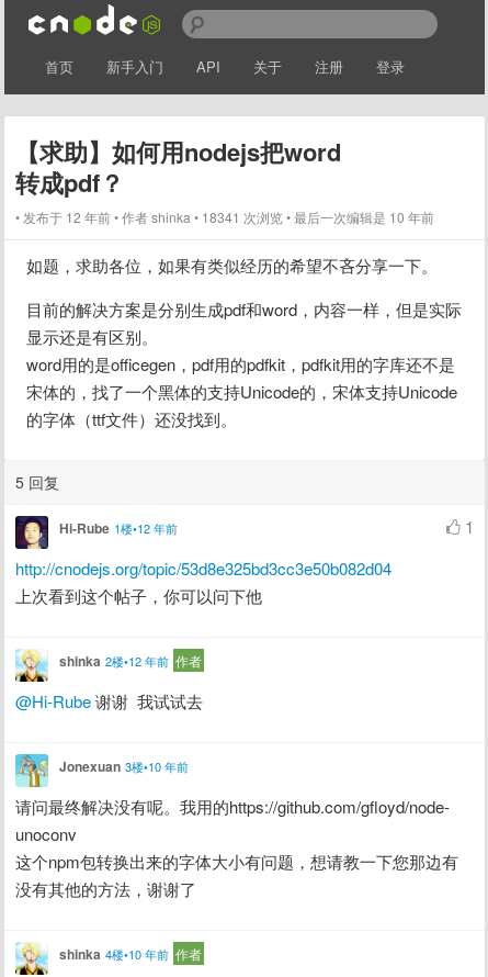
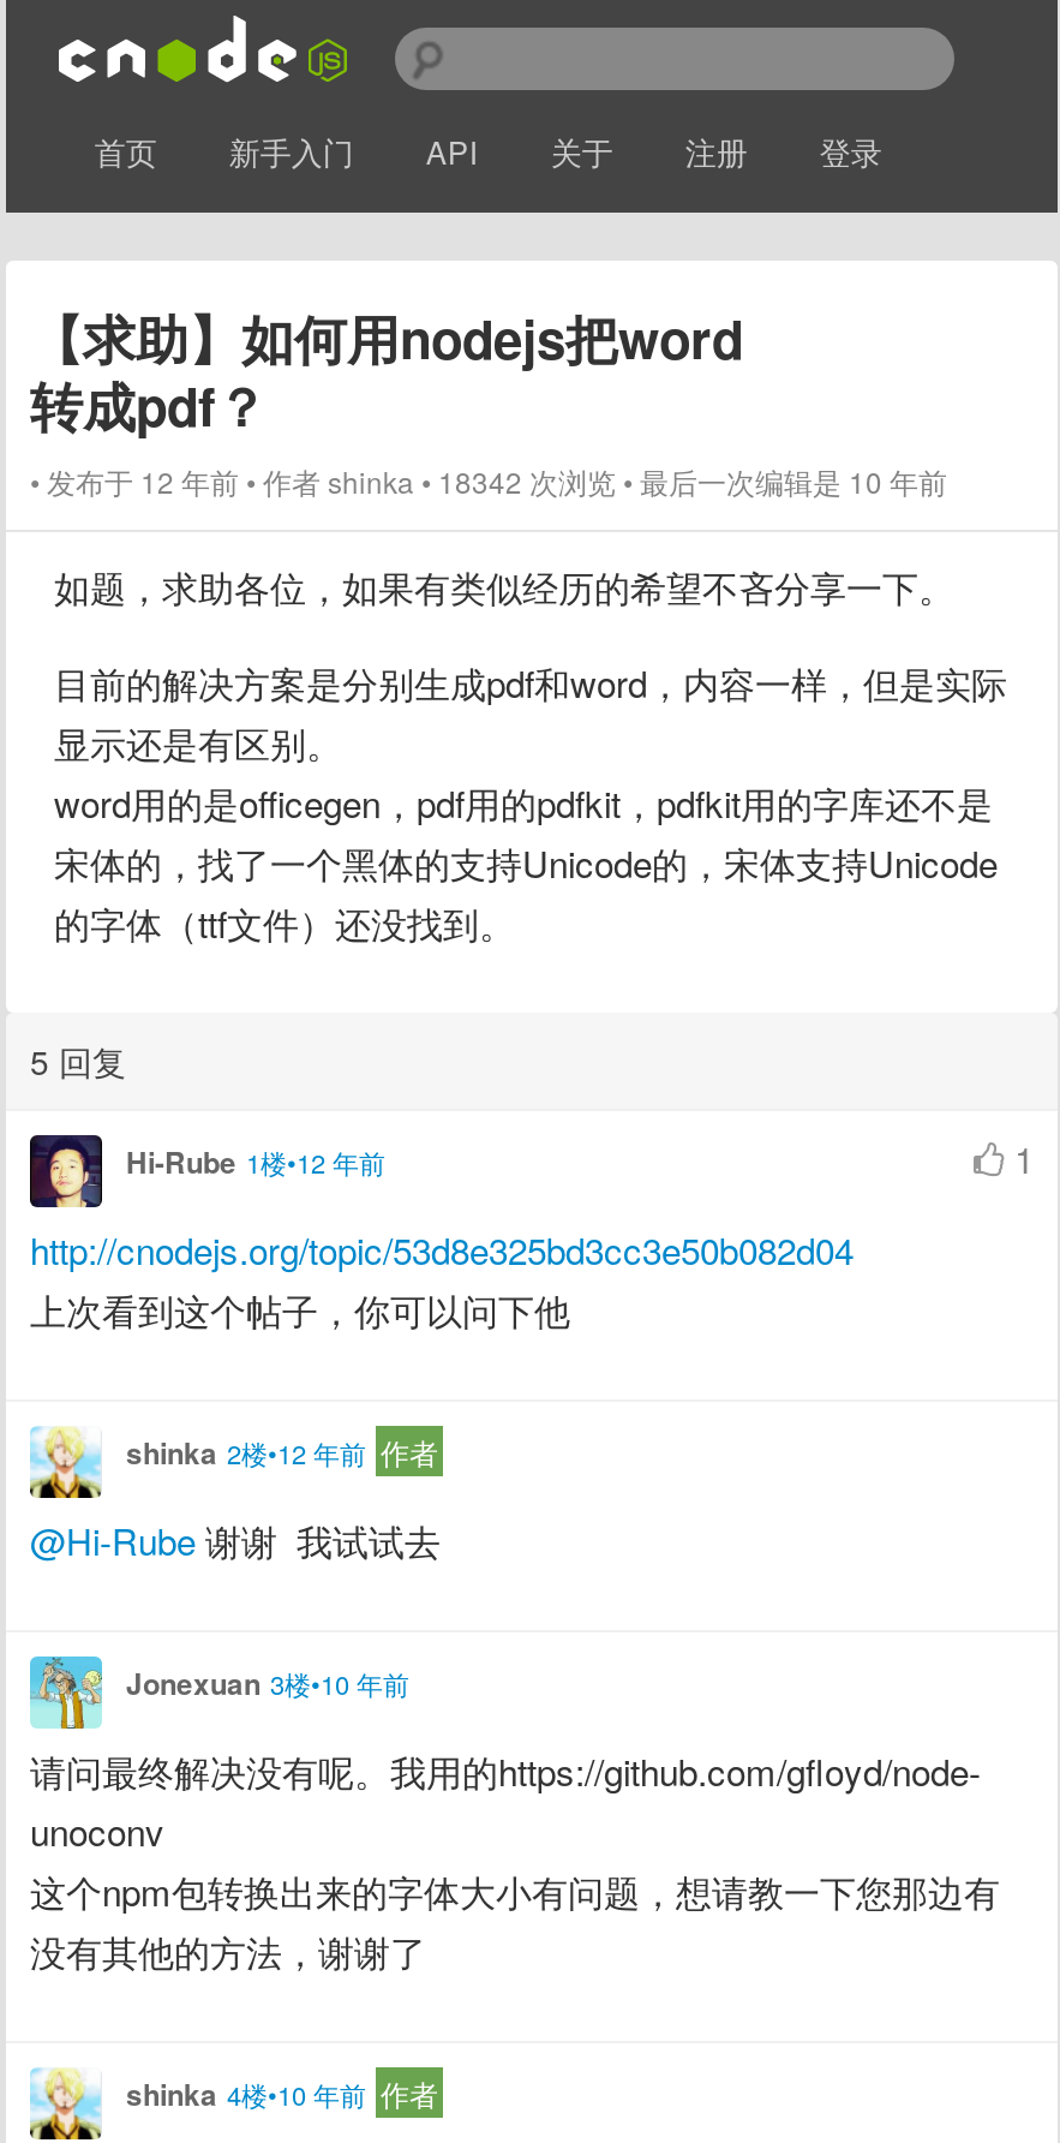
[20,207,434,226] 发布于 12 年前 作者shinka 18341 次浏览 最后一次编辑是 10 年前 -> [40,460,947,501] 发布于 12 年前 作者shinka 18342 次浏览 最后一次编辑是 10 年前

